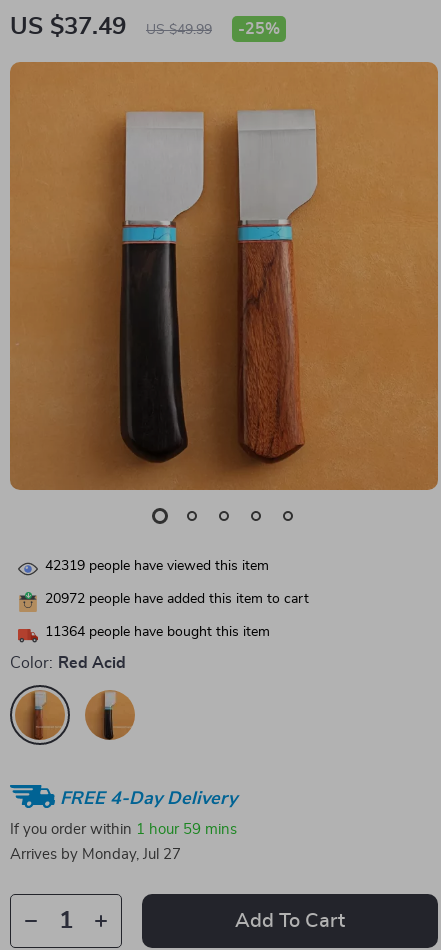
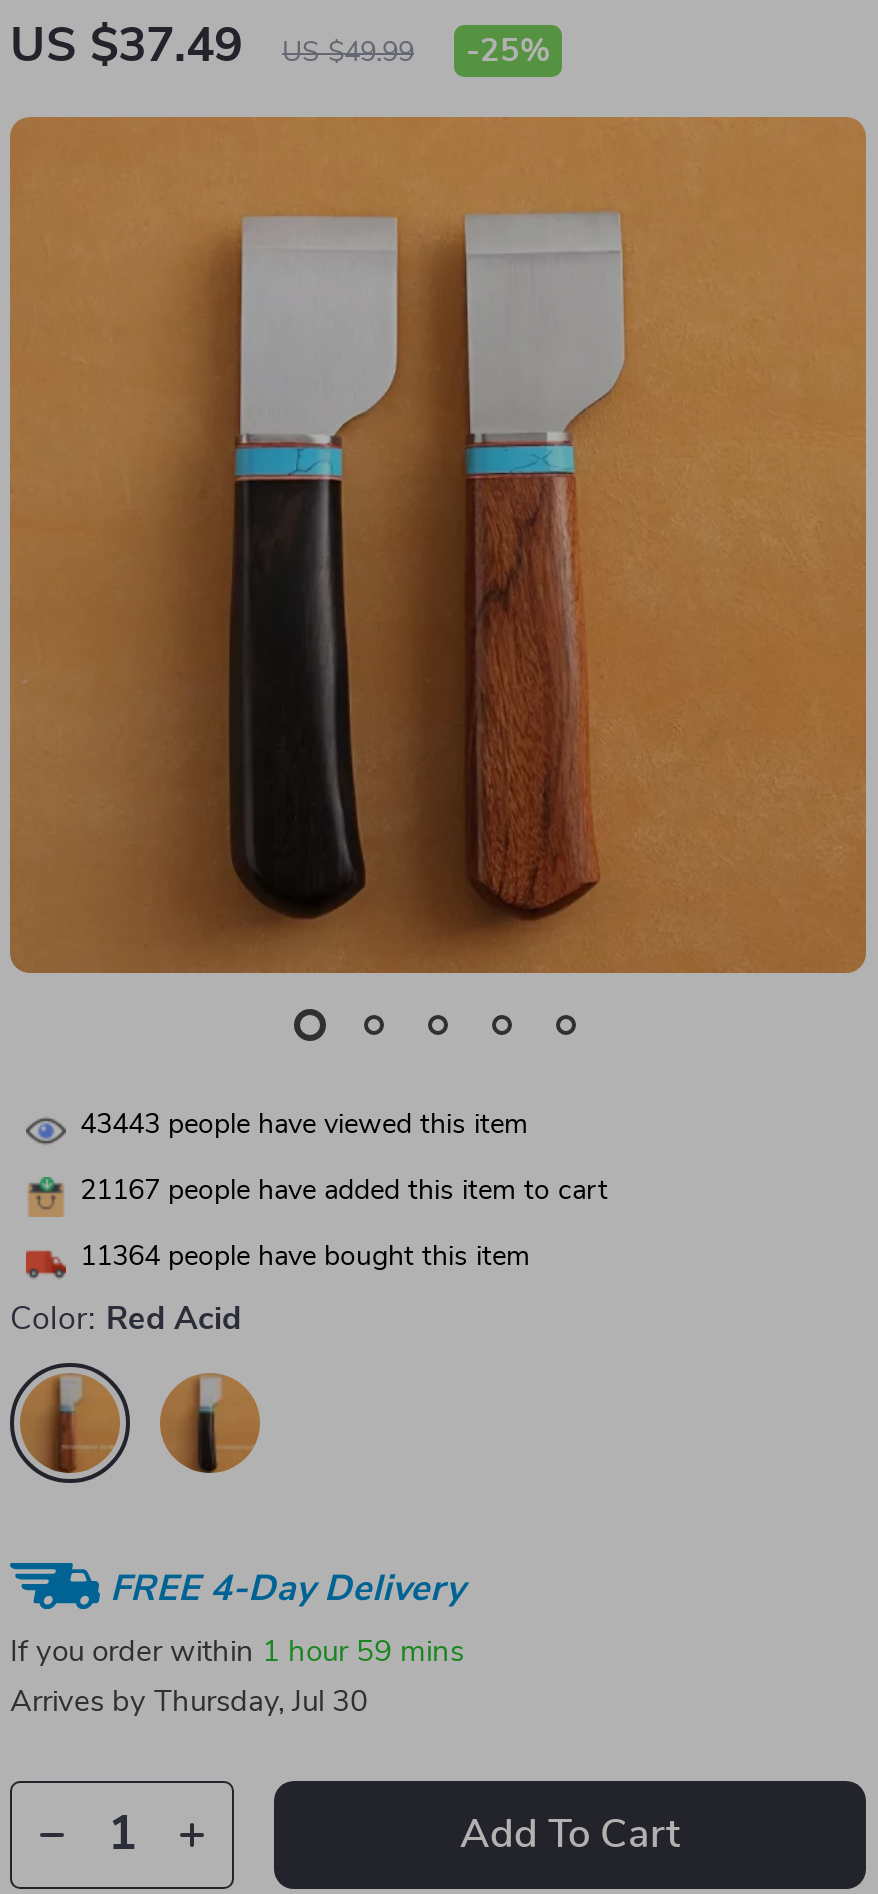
[45,559,269,573] 42319 people have viewed this item -> [80,1111,528,1139] 43443 people have viewed this item
[45,592,309,606] 20972 people have added this item to cart -> [80,1177,608,1205] 21167 people have added this item to cart
[10,847,181,862] Arrives by Monday, Jul 27 -> [10,1687,368,1717] Arrives by Thursday, Jul 30

